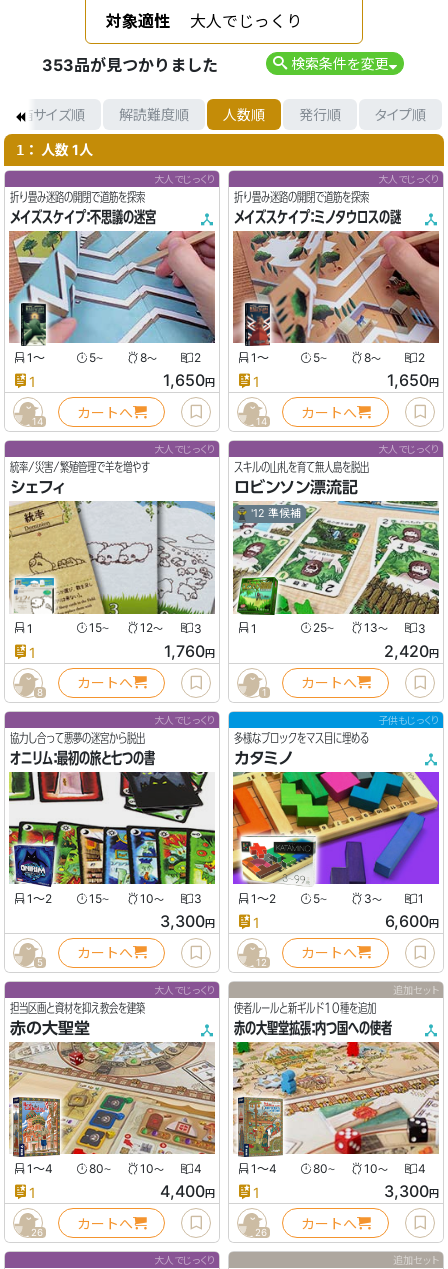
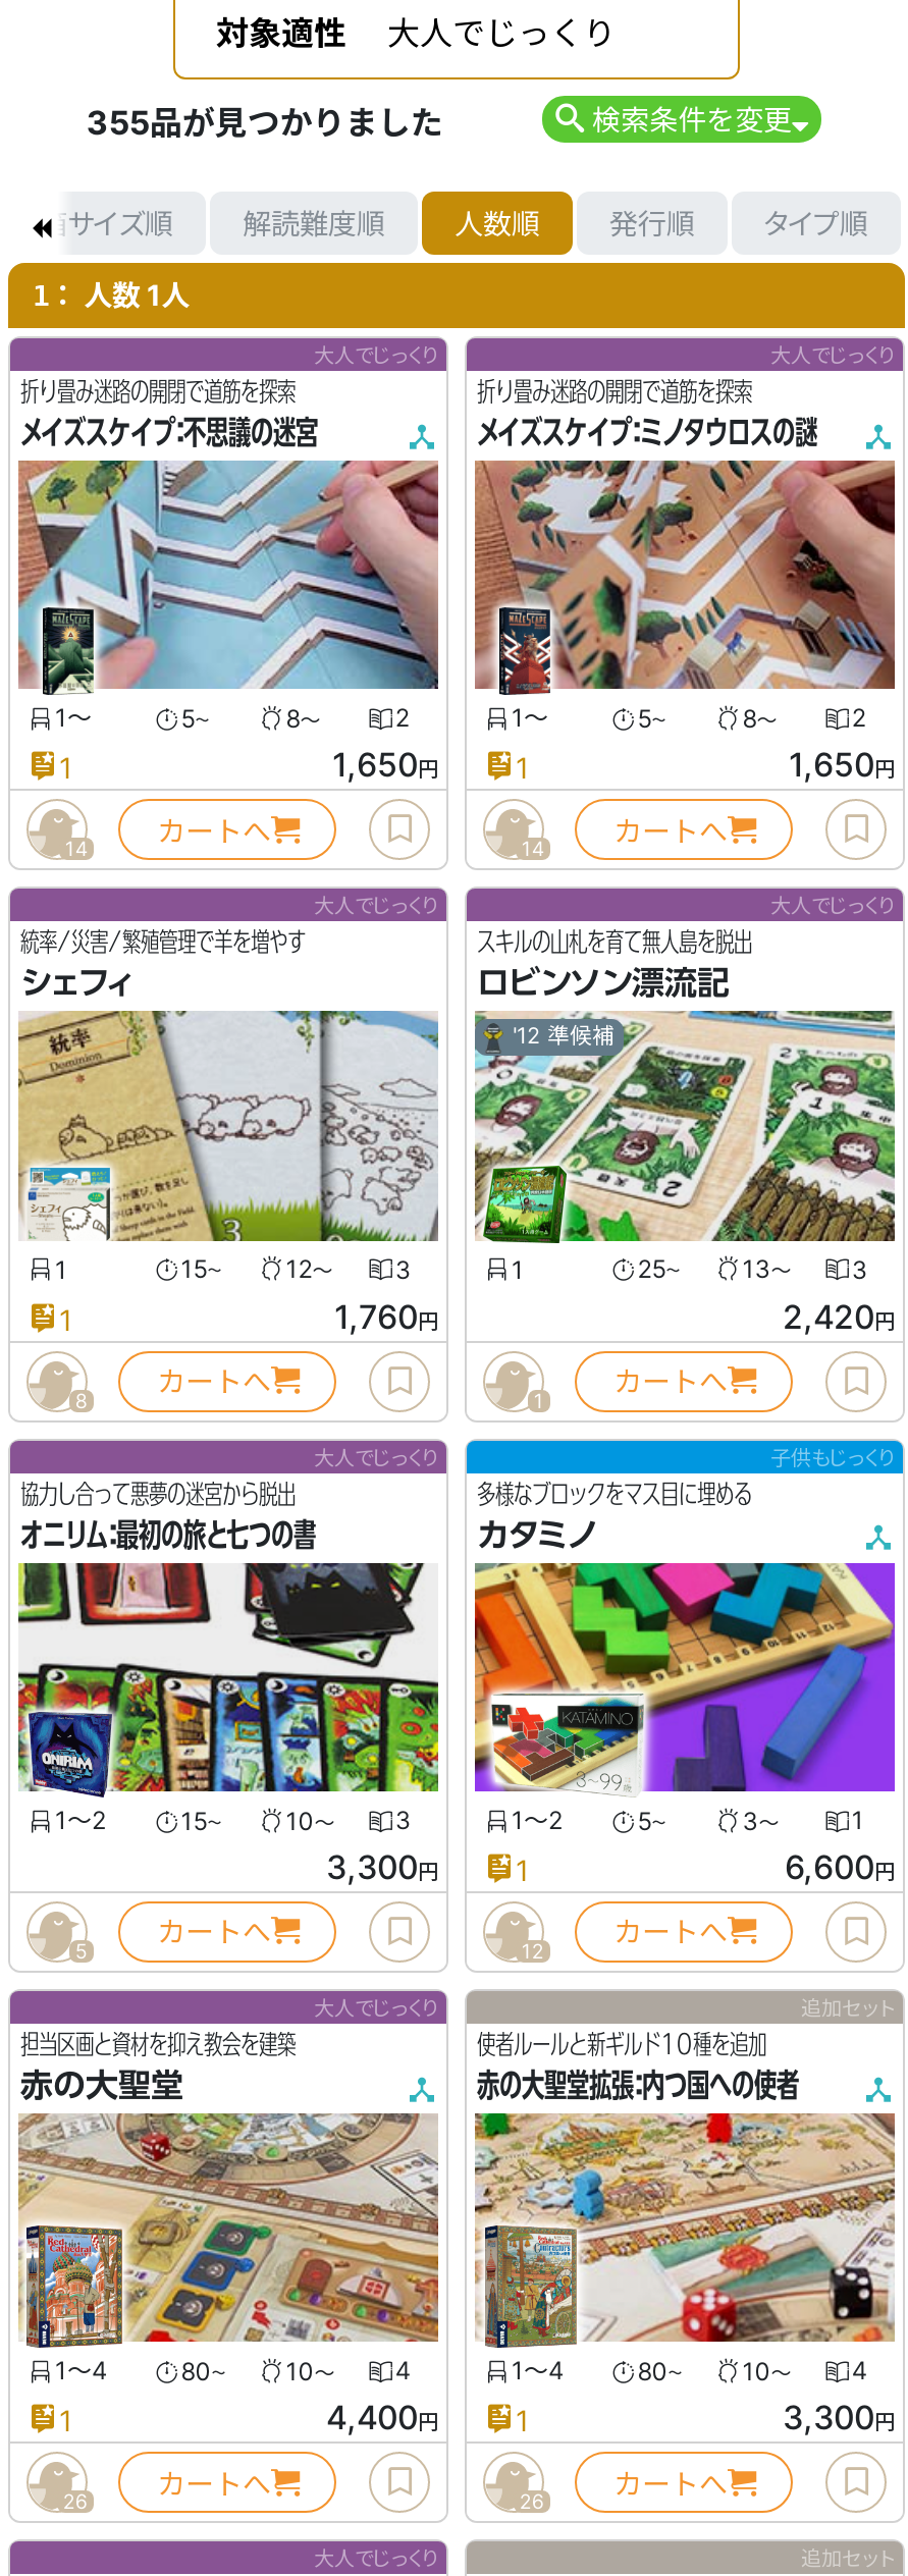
[42,55,218,75] 353品が見つかりました -> [86,102,443,143] 355品が見つかりました

